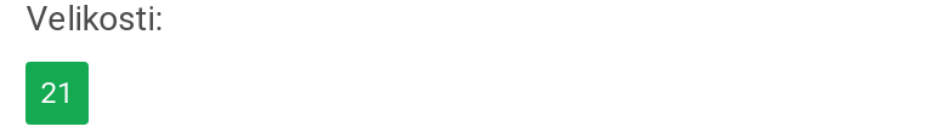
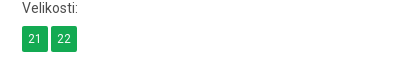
none -> [57,31,71,45] 22

